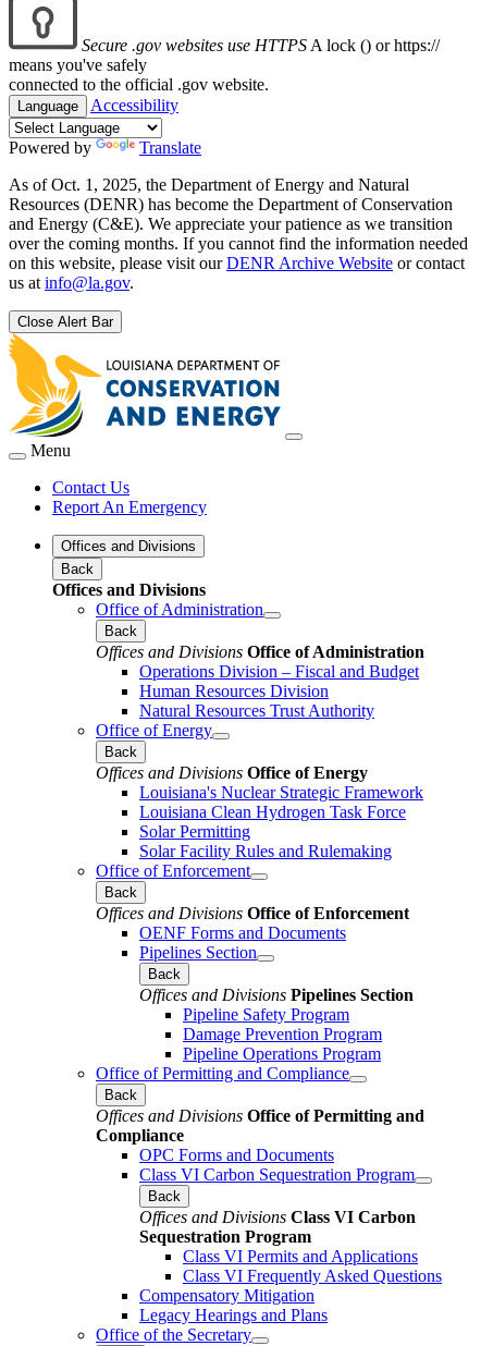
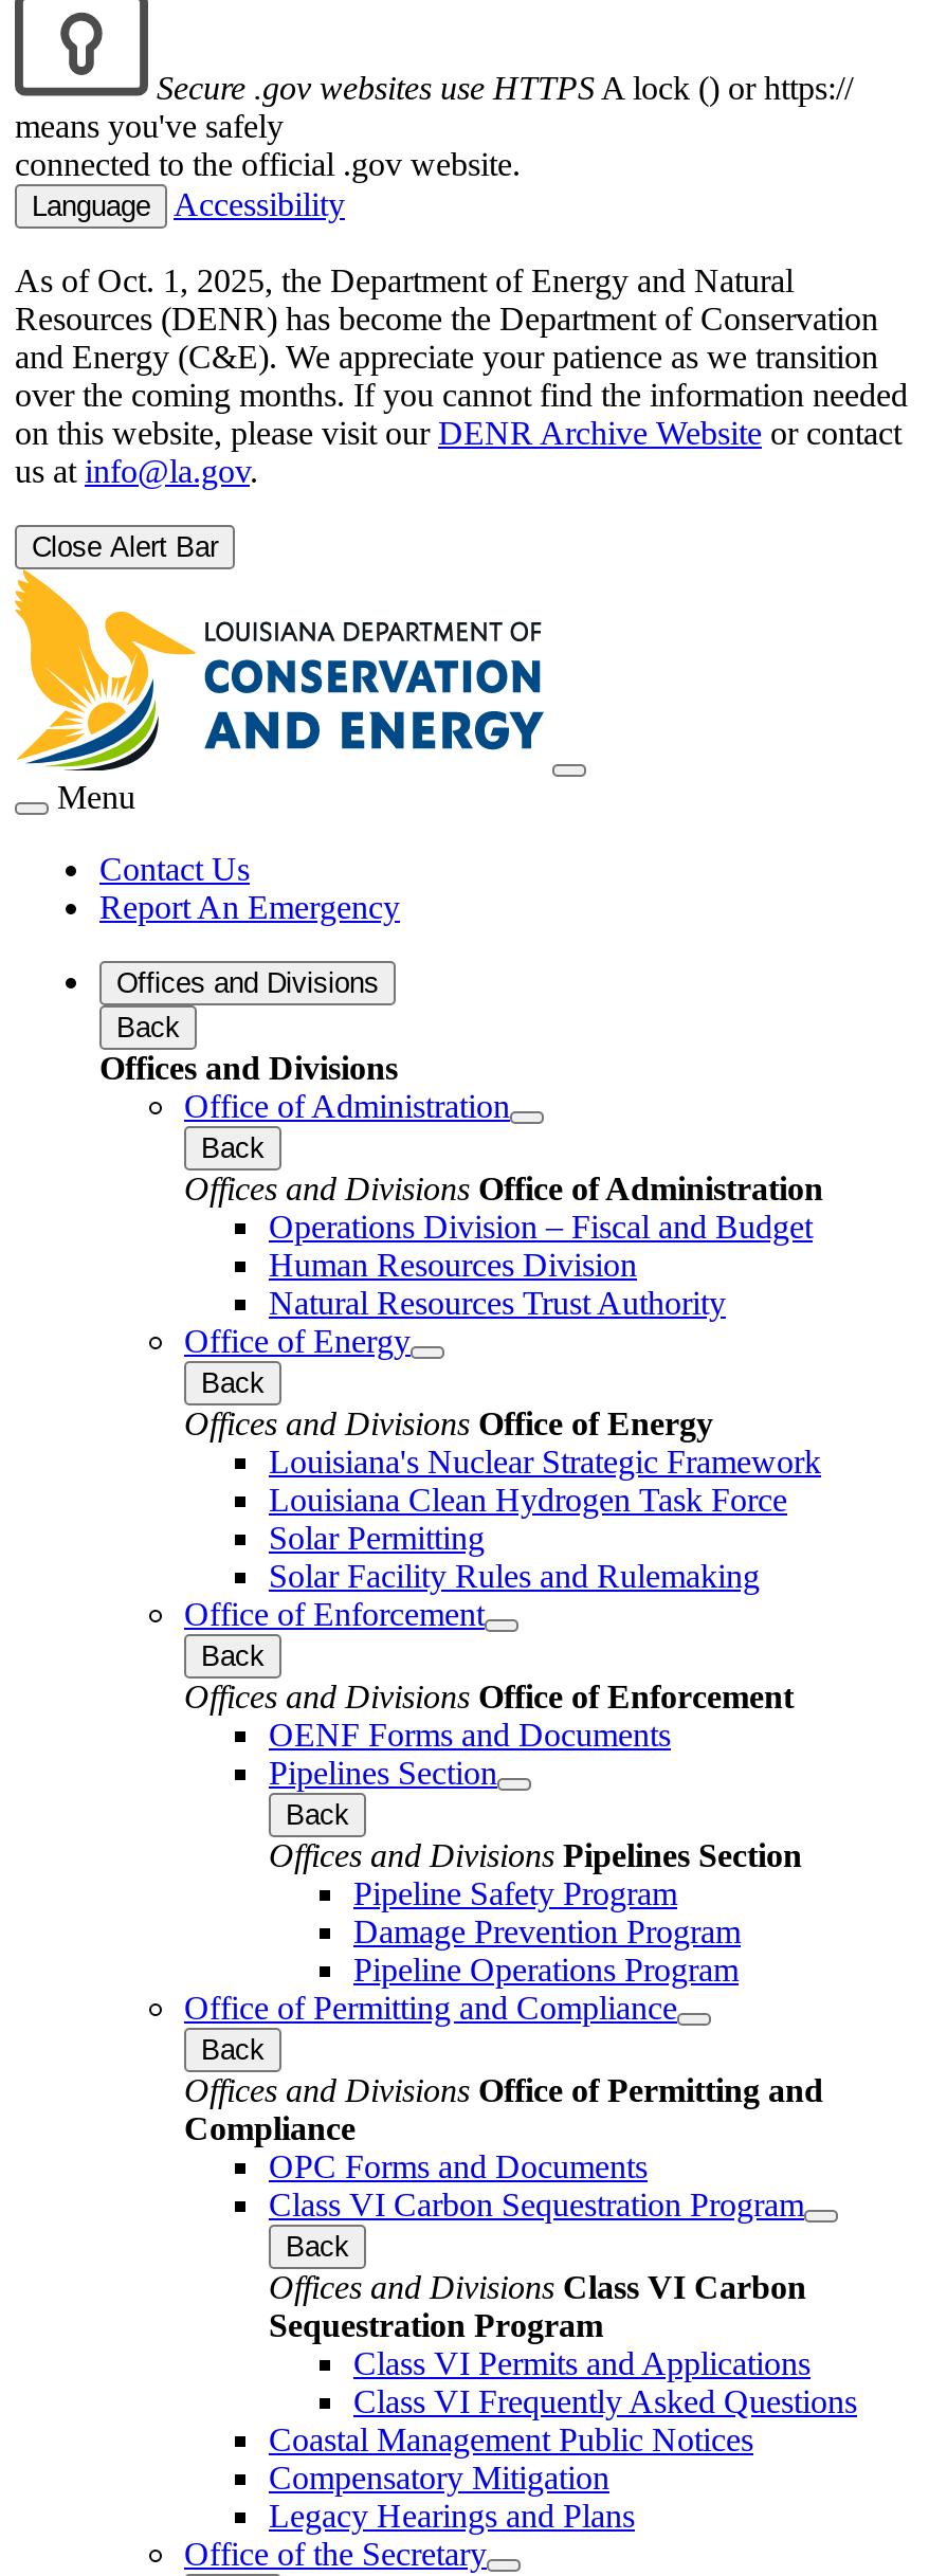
[9,138,201,157] Powered by | Translate -> none
moved [9,175,468,1285] -> [15,262,908,2419]: [image] | As of Oct. 1, 2025, the Department of Energy and Natural | Resources (DENR) has become the Department of Conservation | ... | Class VI Permits and Applications | Class VI Frequently Asked Questions
none -> [269,2421,753,2457] Coastal Management Public Notices

